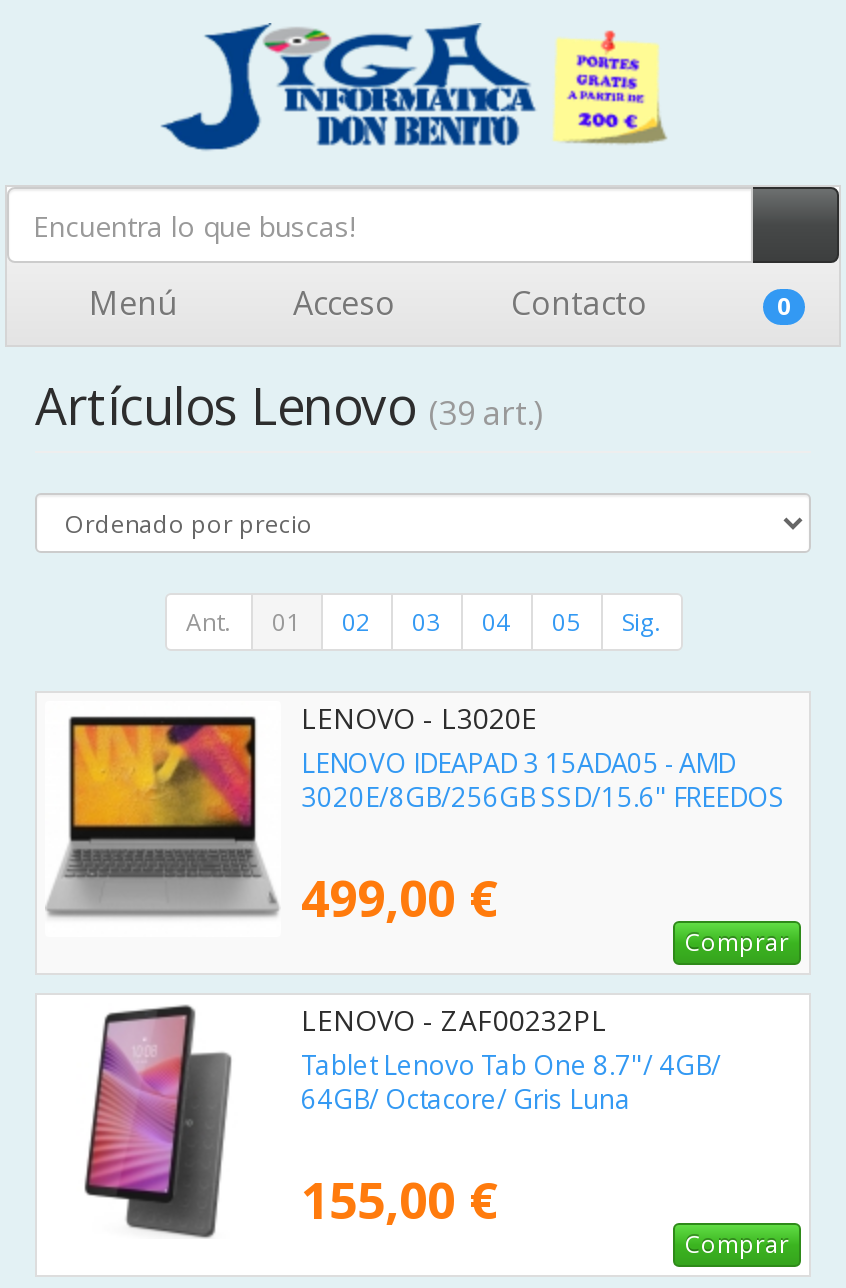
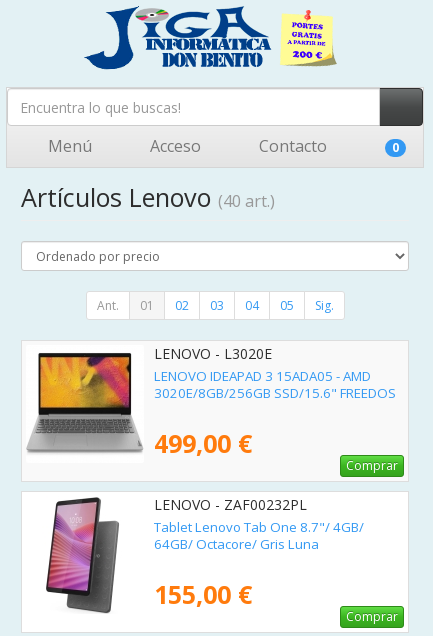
[35,371,543,439] Artículos Lenovo (39 art.) -> [21,180,275,214] Artículos Lenovo (40 art.)

